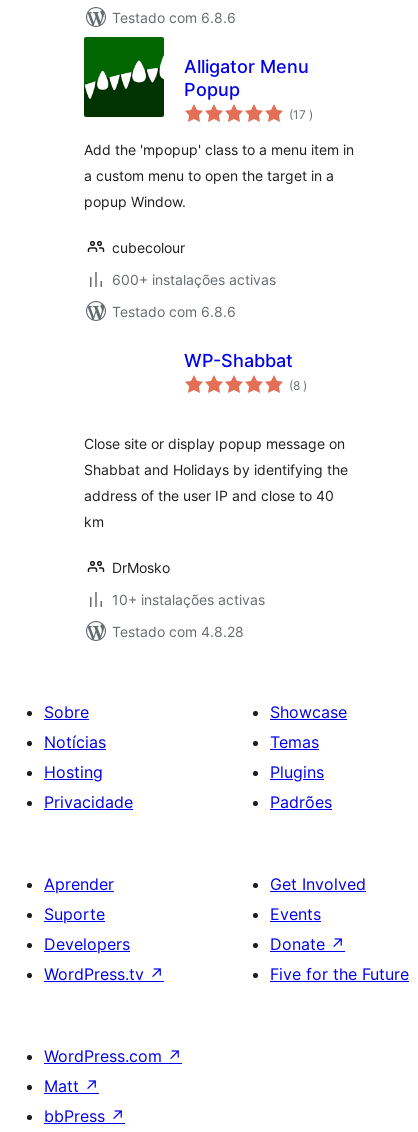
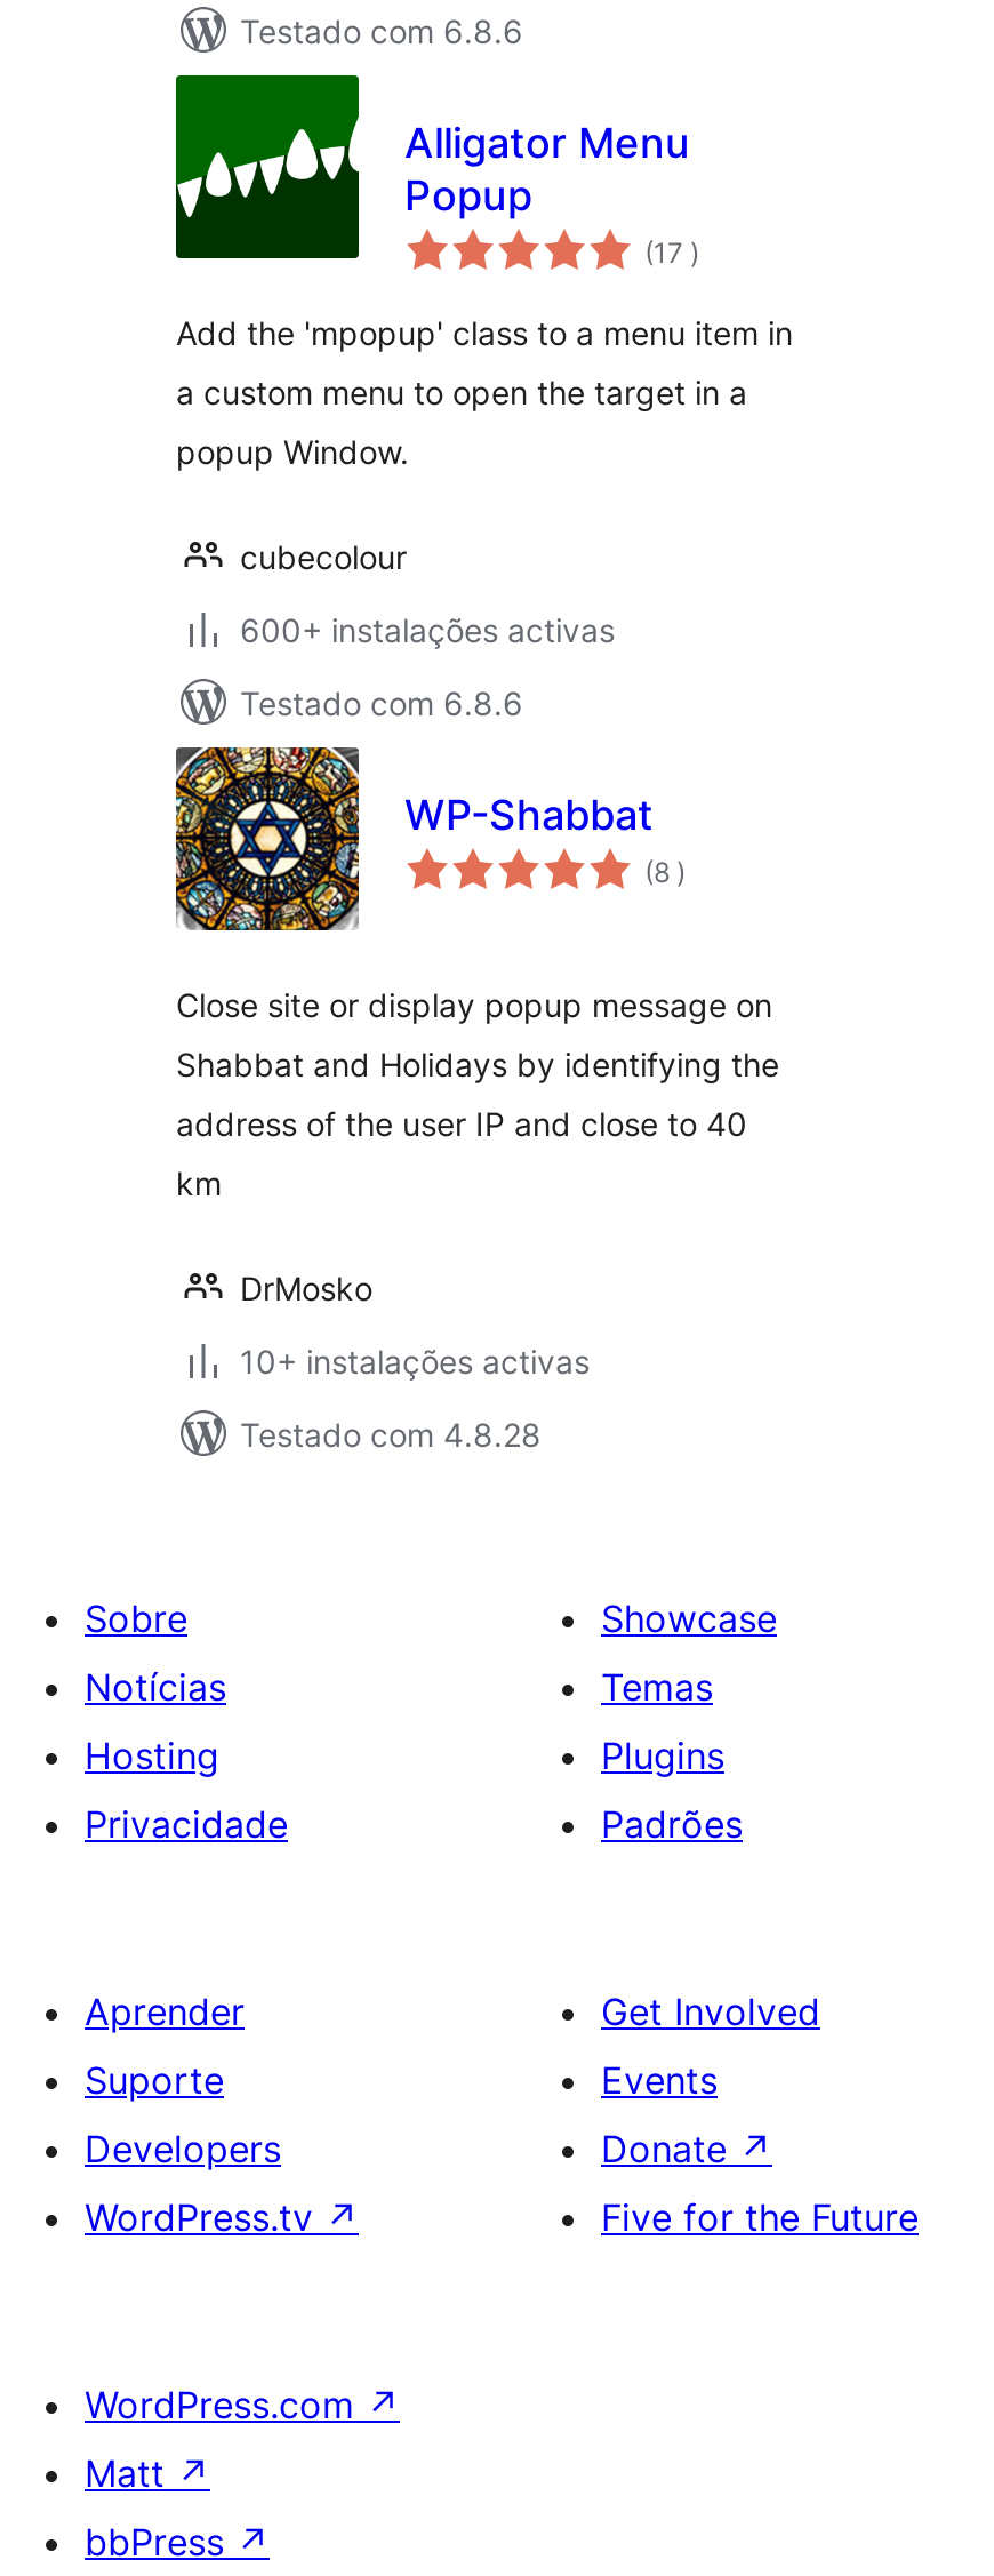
none -> [174,745,361,933] [image]

